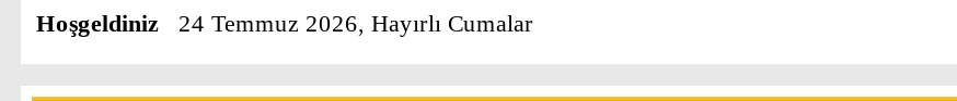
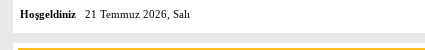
[178,10,533,36] 24 Temmuz 2026, Hayırlı Cumalar -> [85,8,190,20] 21 Temmuz 2026, Salı

